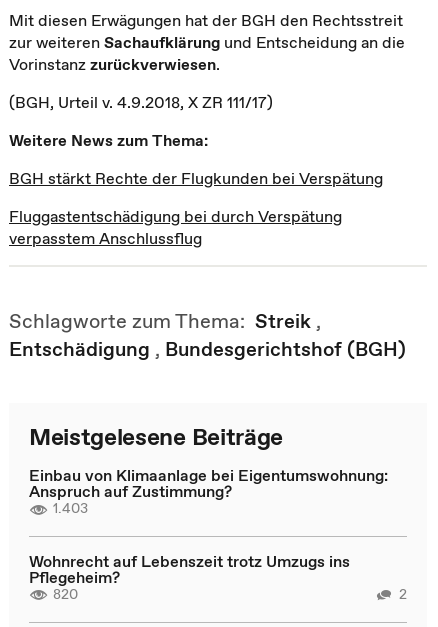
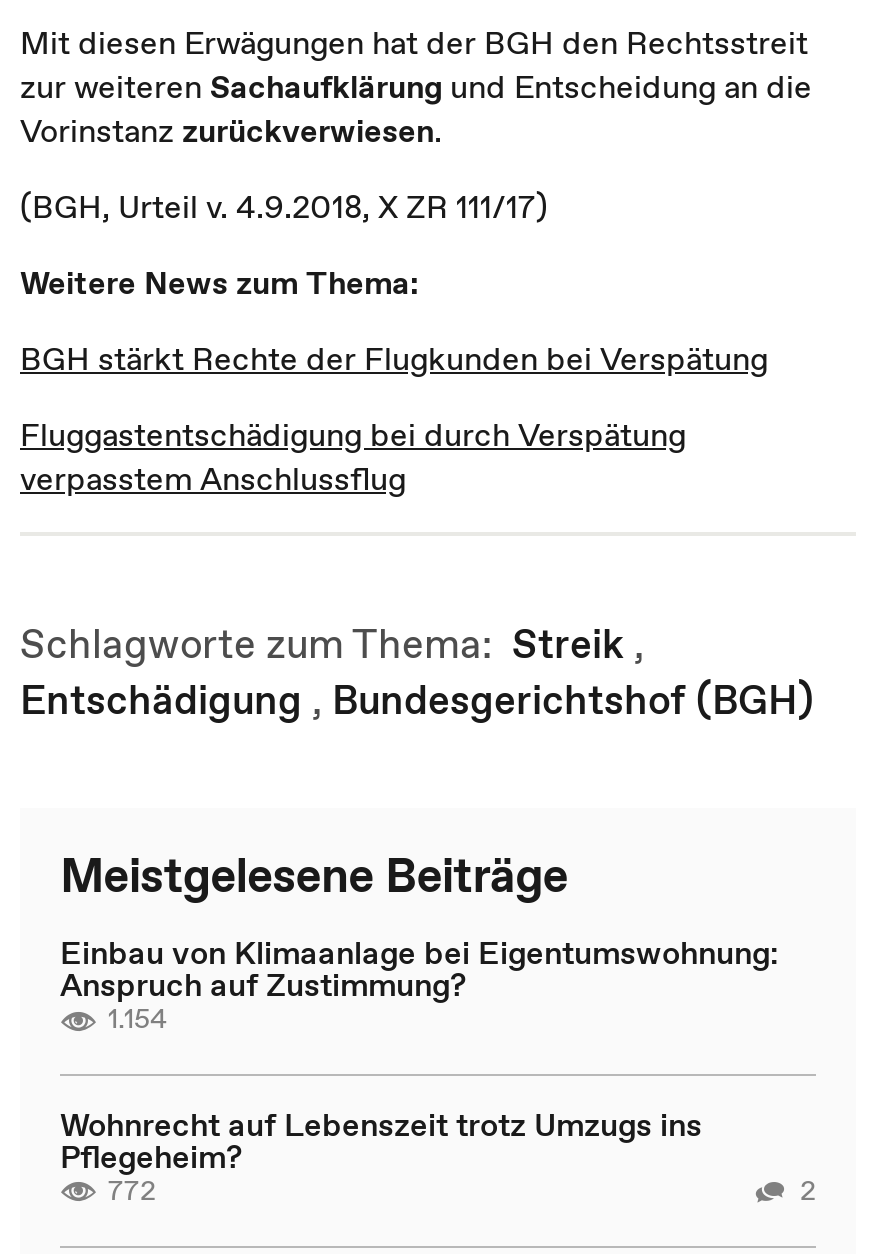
[53,498,88,518] 1.403 -> [108,998,168,1038] 1.154
[53,583,78,603] 820 -> [108,1169,156,1209] 772

